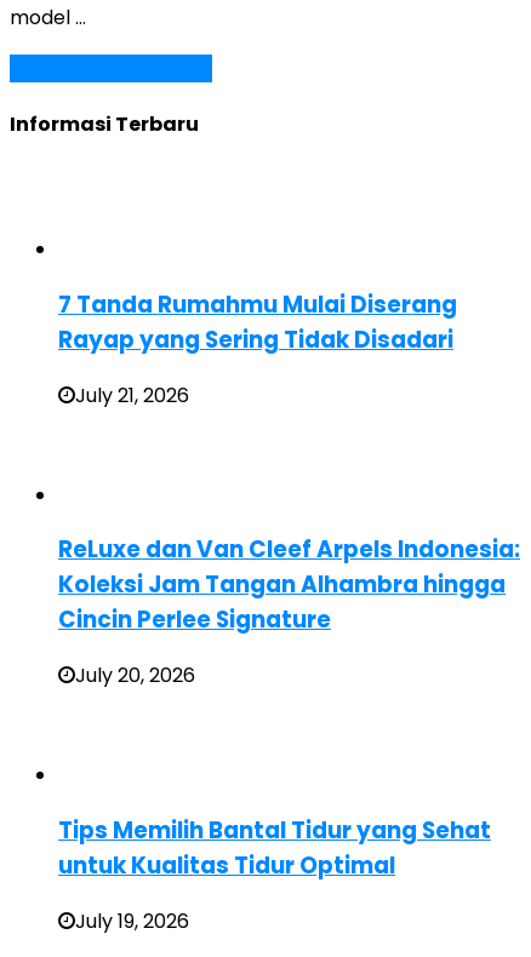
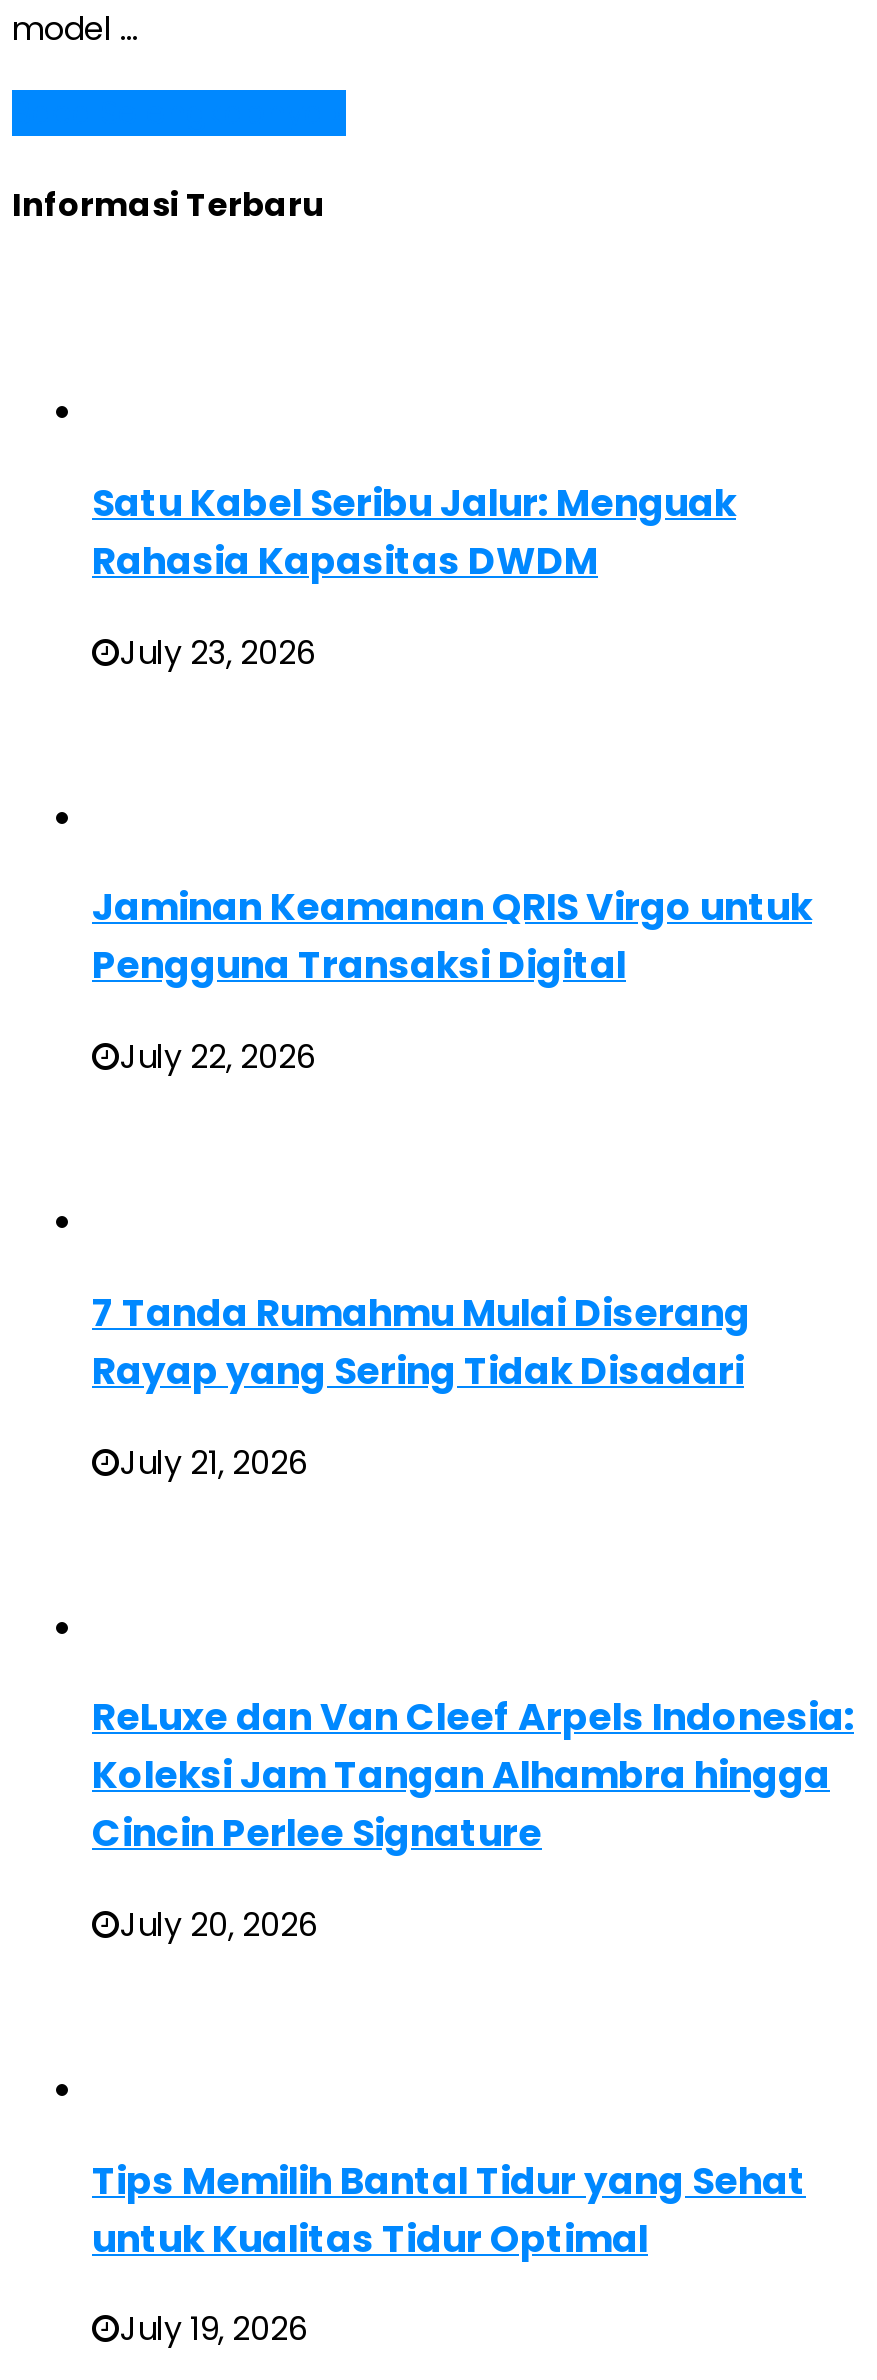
none -> [92,476,736,675] Satu Kabel Seribu Jalur: Menguak | Rahasia Kapasitas DWDM | July 23, 2026
none -> [92,881,812,1080] Jaminan Keamanan QRIS Virgo untuk | Pengguna Transaksi Digital | July 22, 2026

